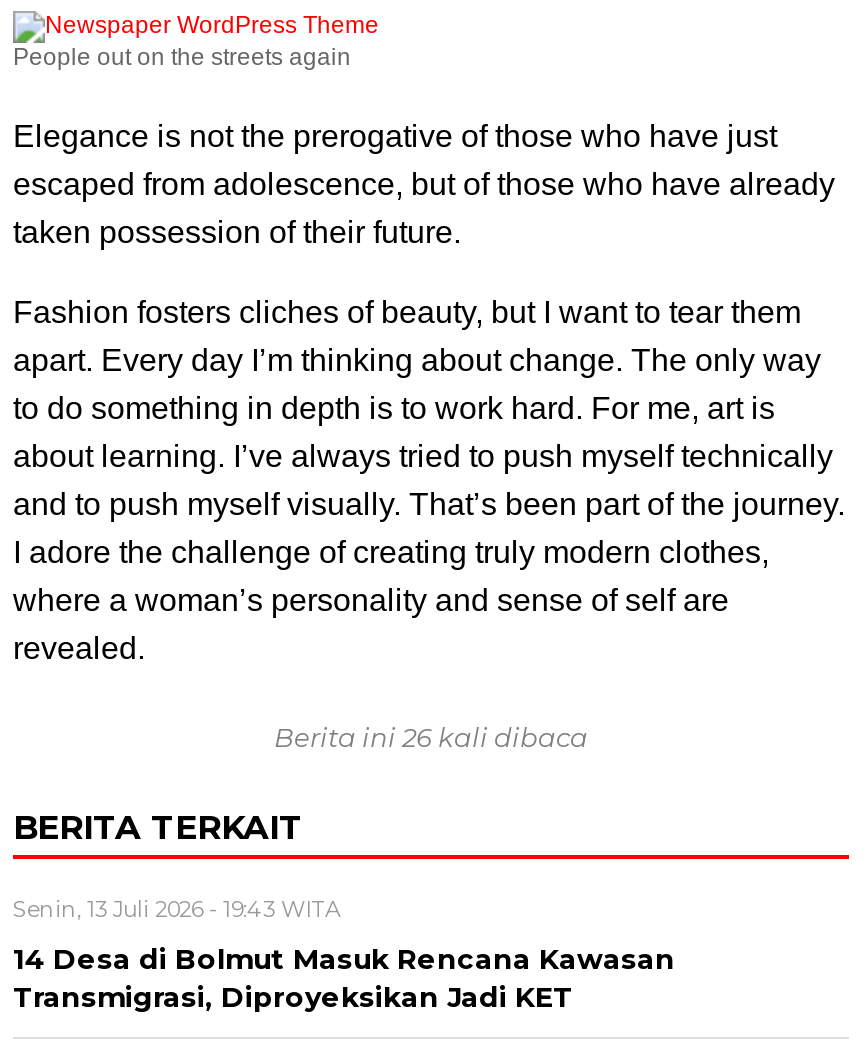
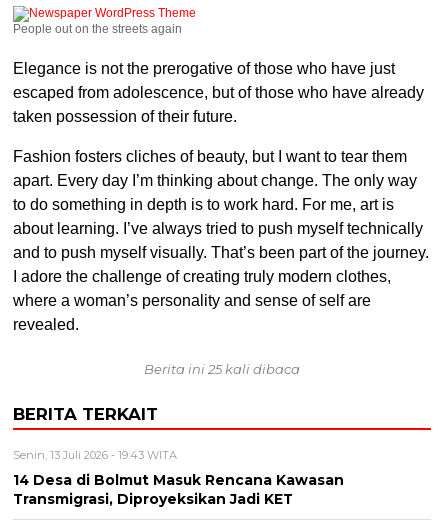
[274,722,588,754] Berita ini 26 kali dibaca -> [144,361,300,377] Berita ini 25 kali dibaca

